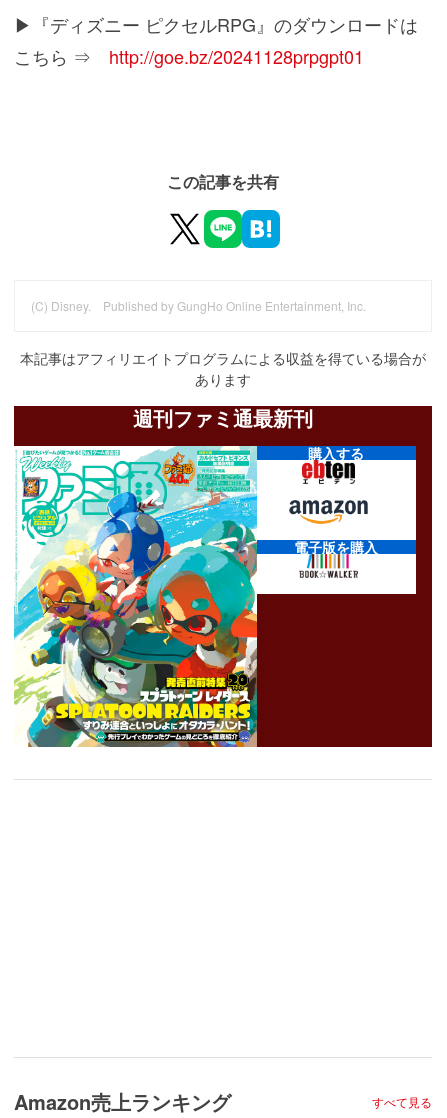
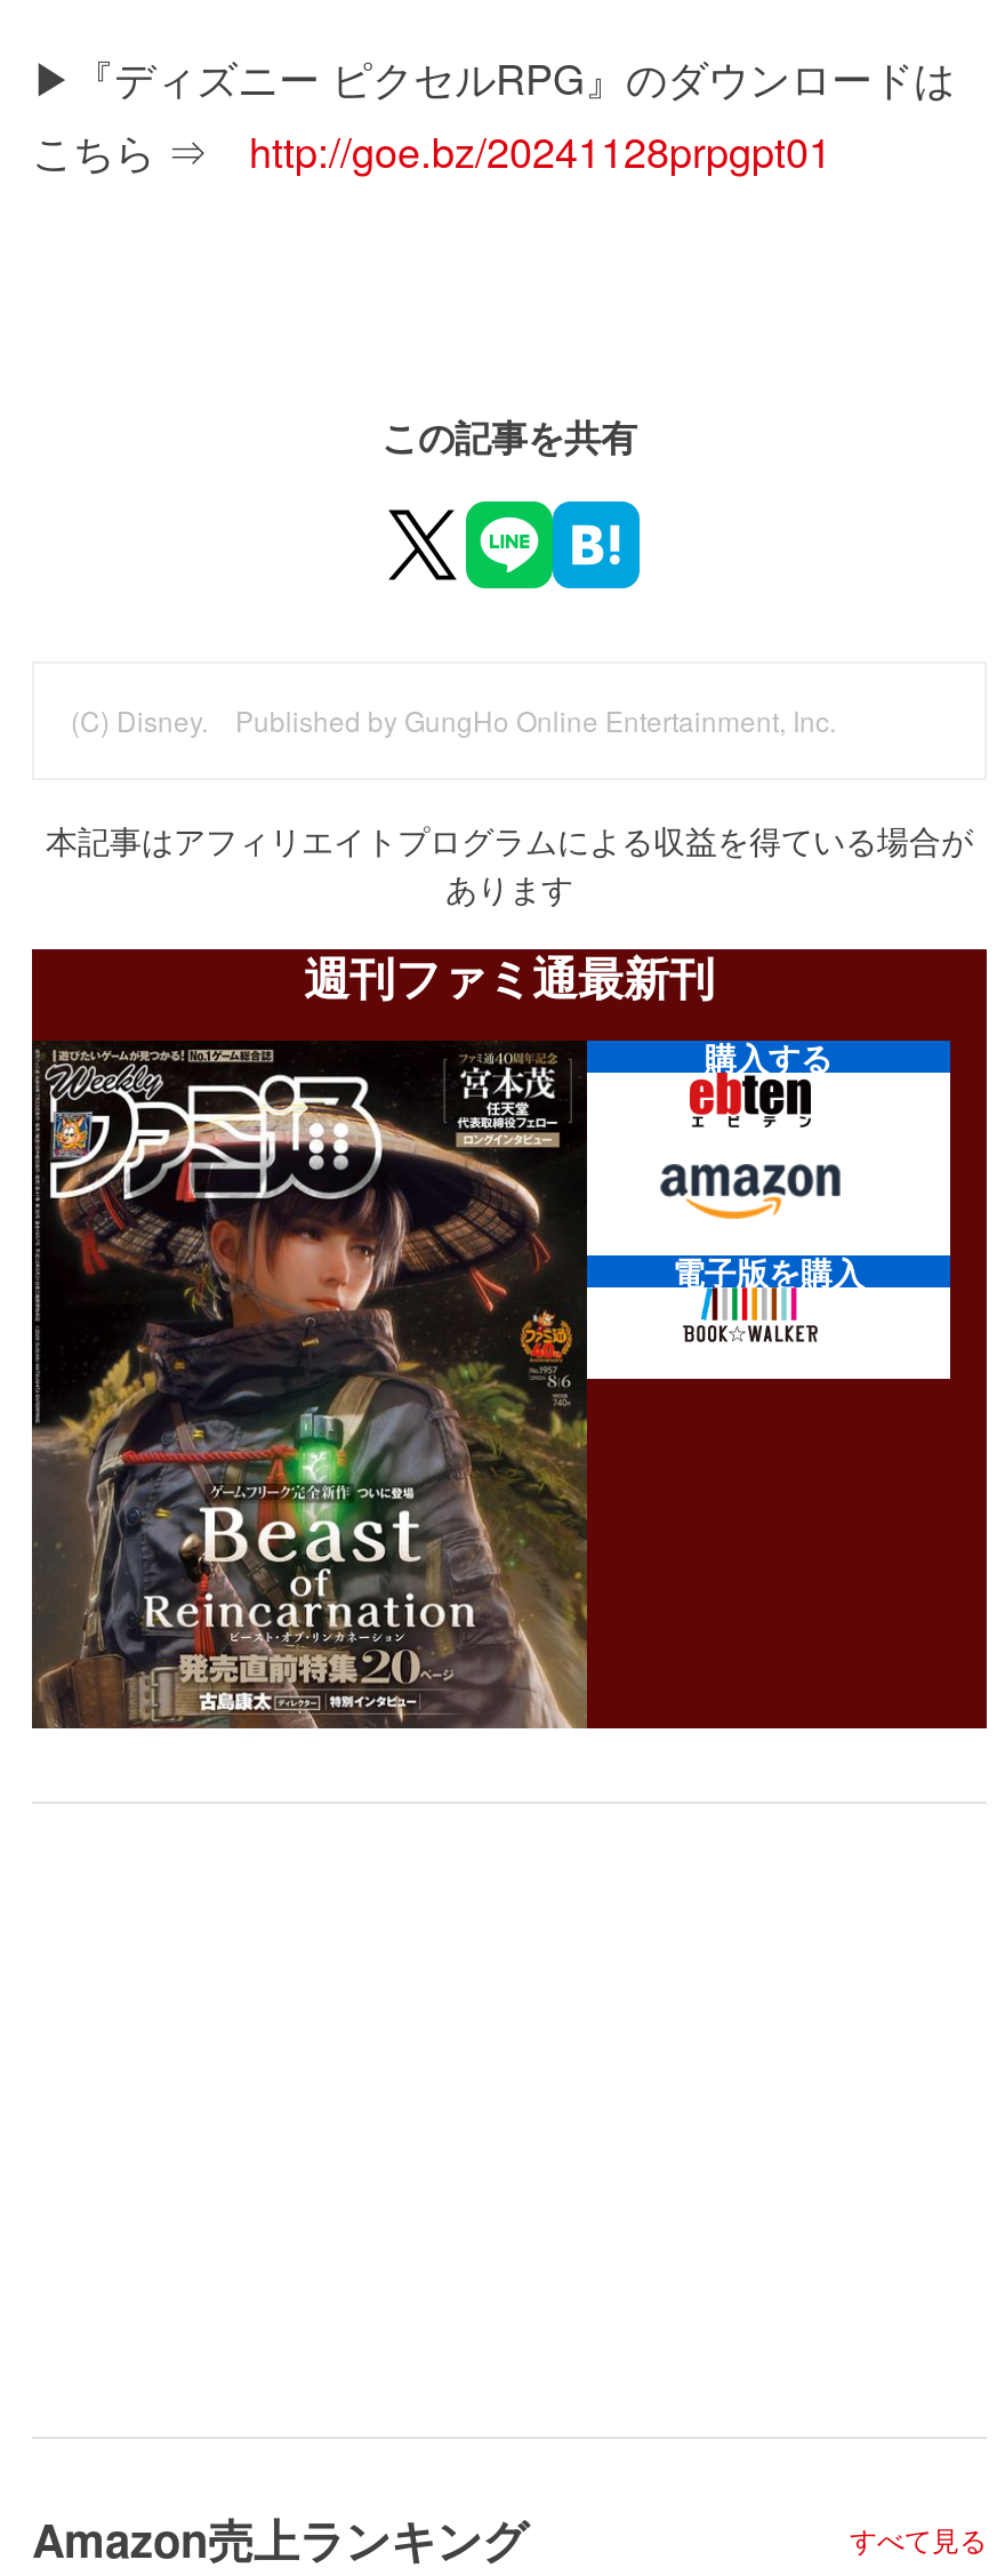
[13,445,258,748] [image] -> [30,1038,589,1731] [image]

